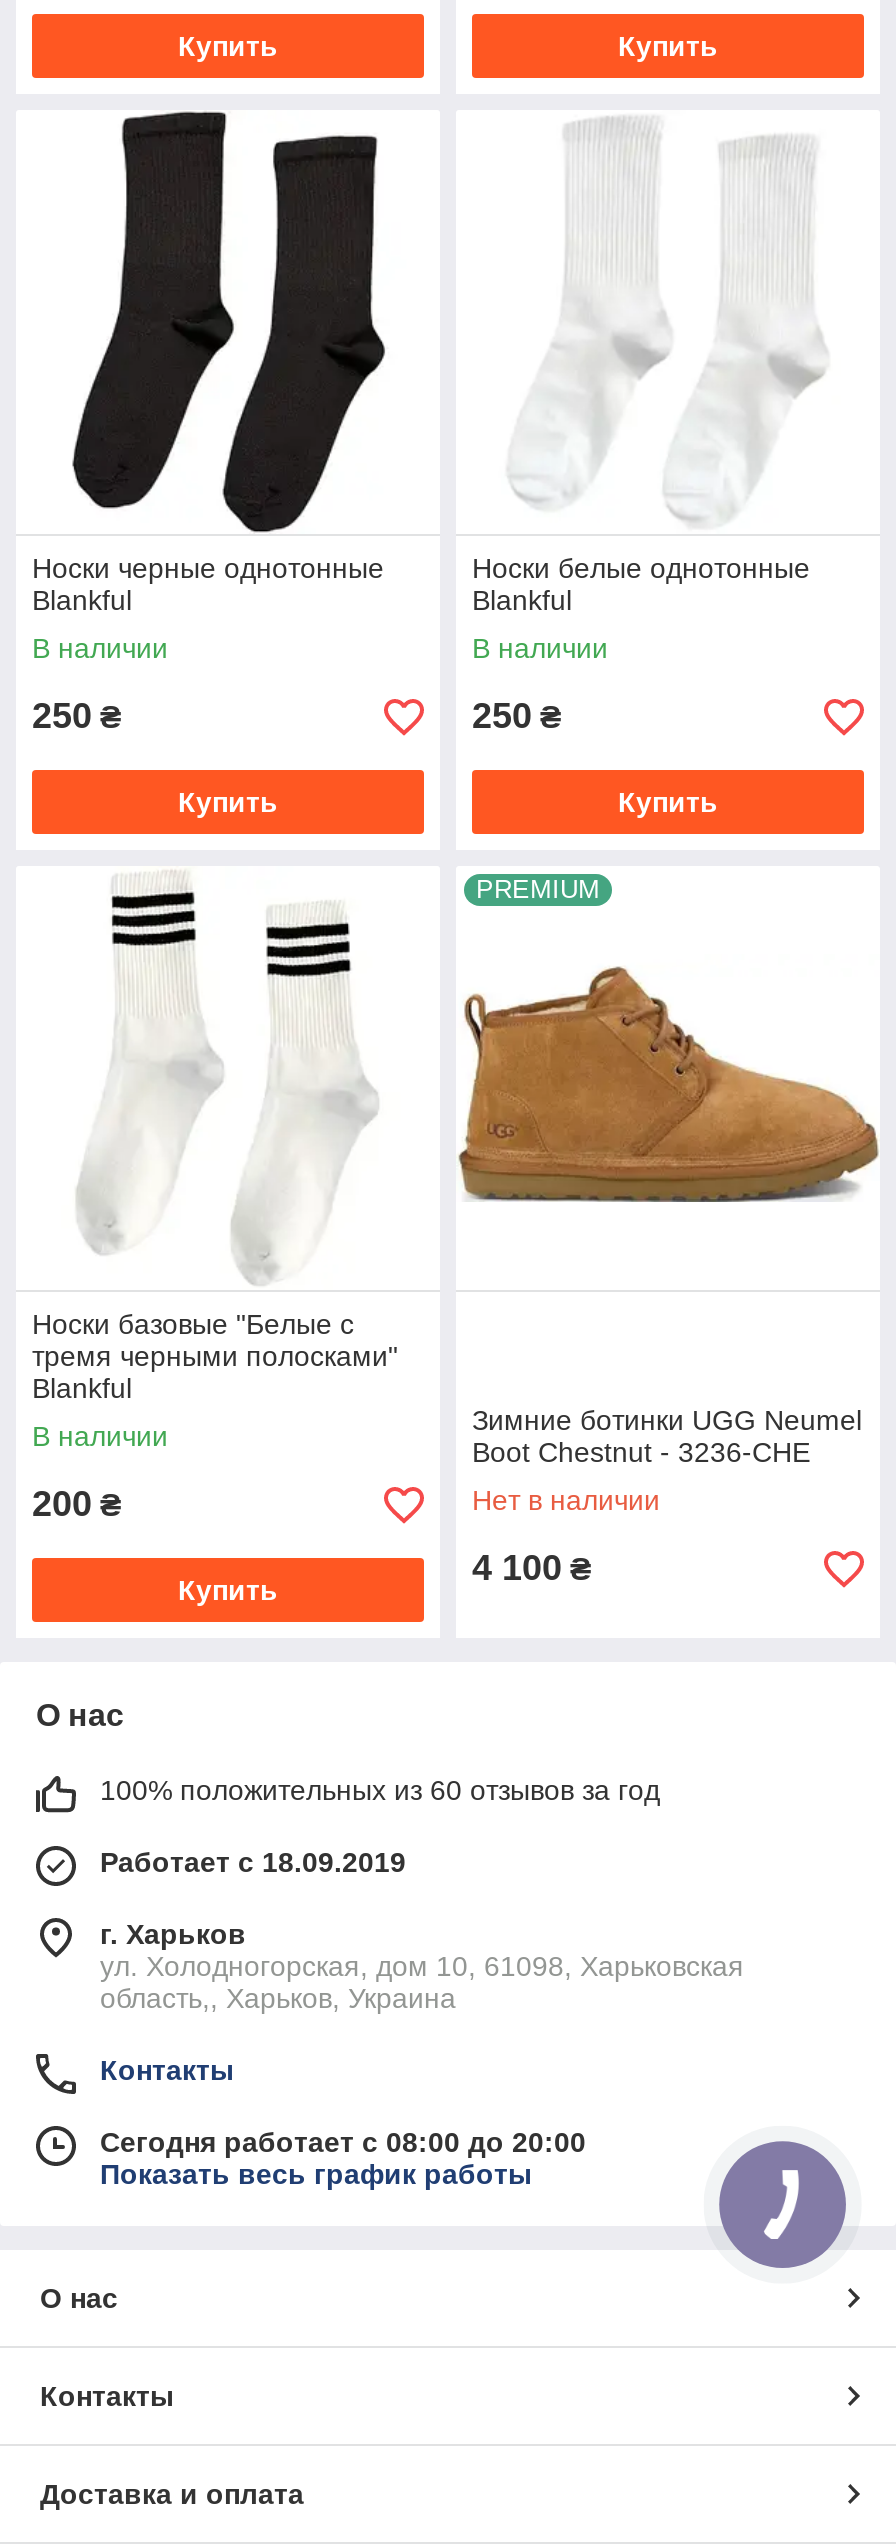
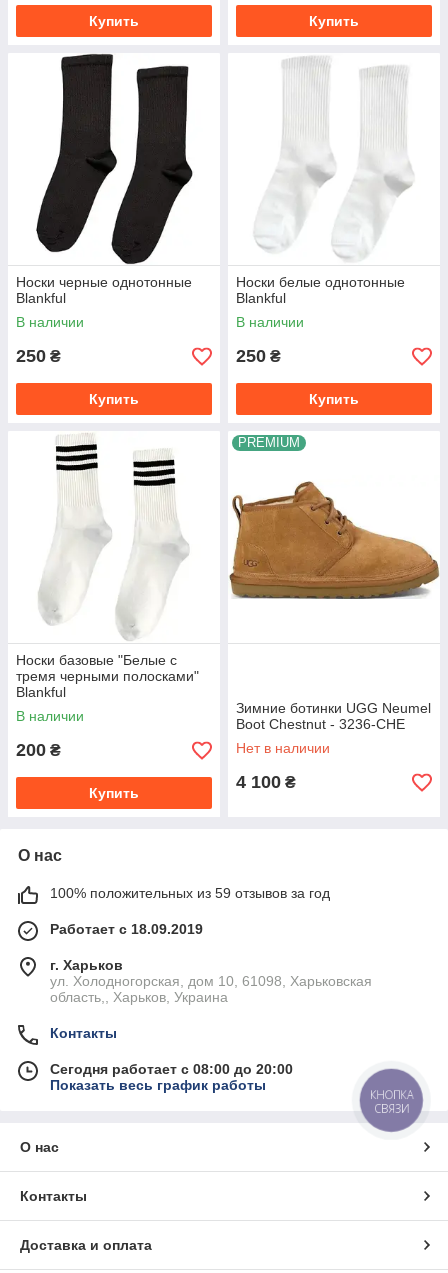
[100,1774,660,1806] 100% положительных из 60 отзывов за год -> [50,885,330,901] 100% положительных из 59 отзывов за год
none -> [370,1087,413,1116] КНОПКА | СВЯЗИ

